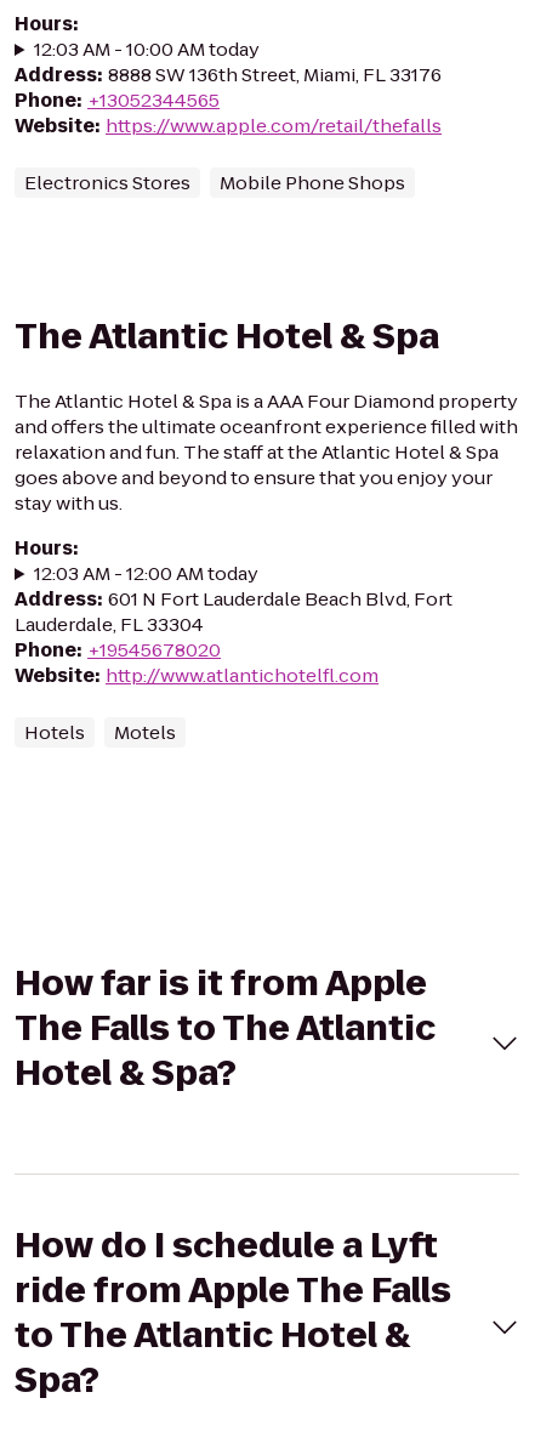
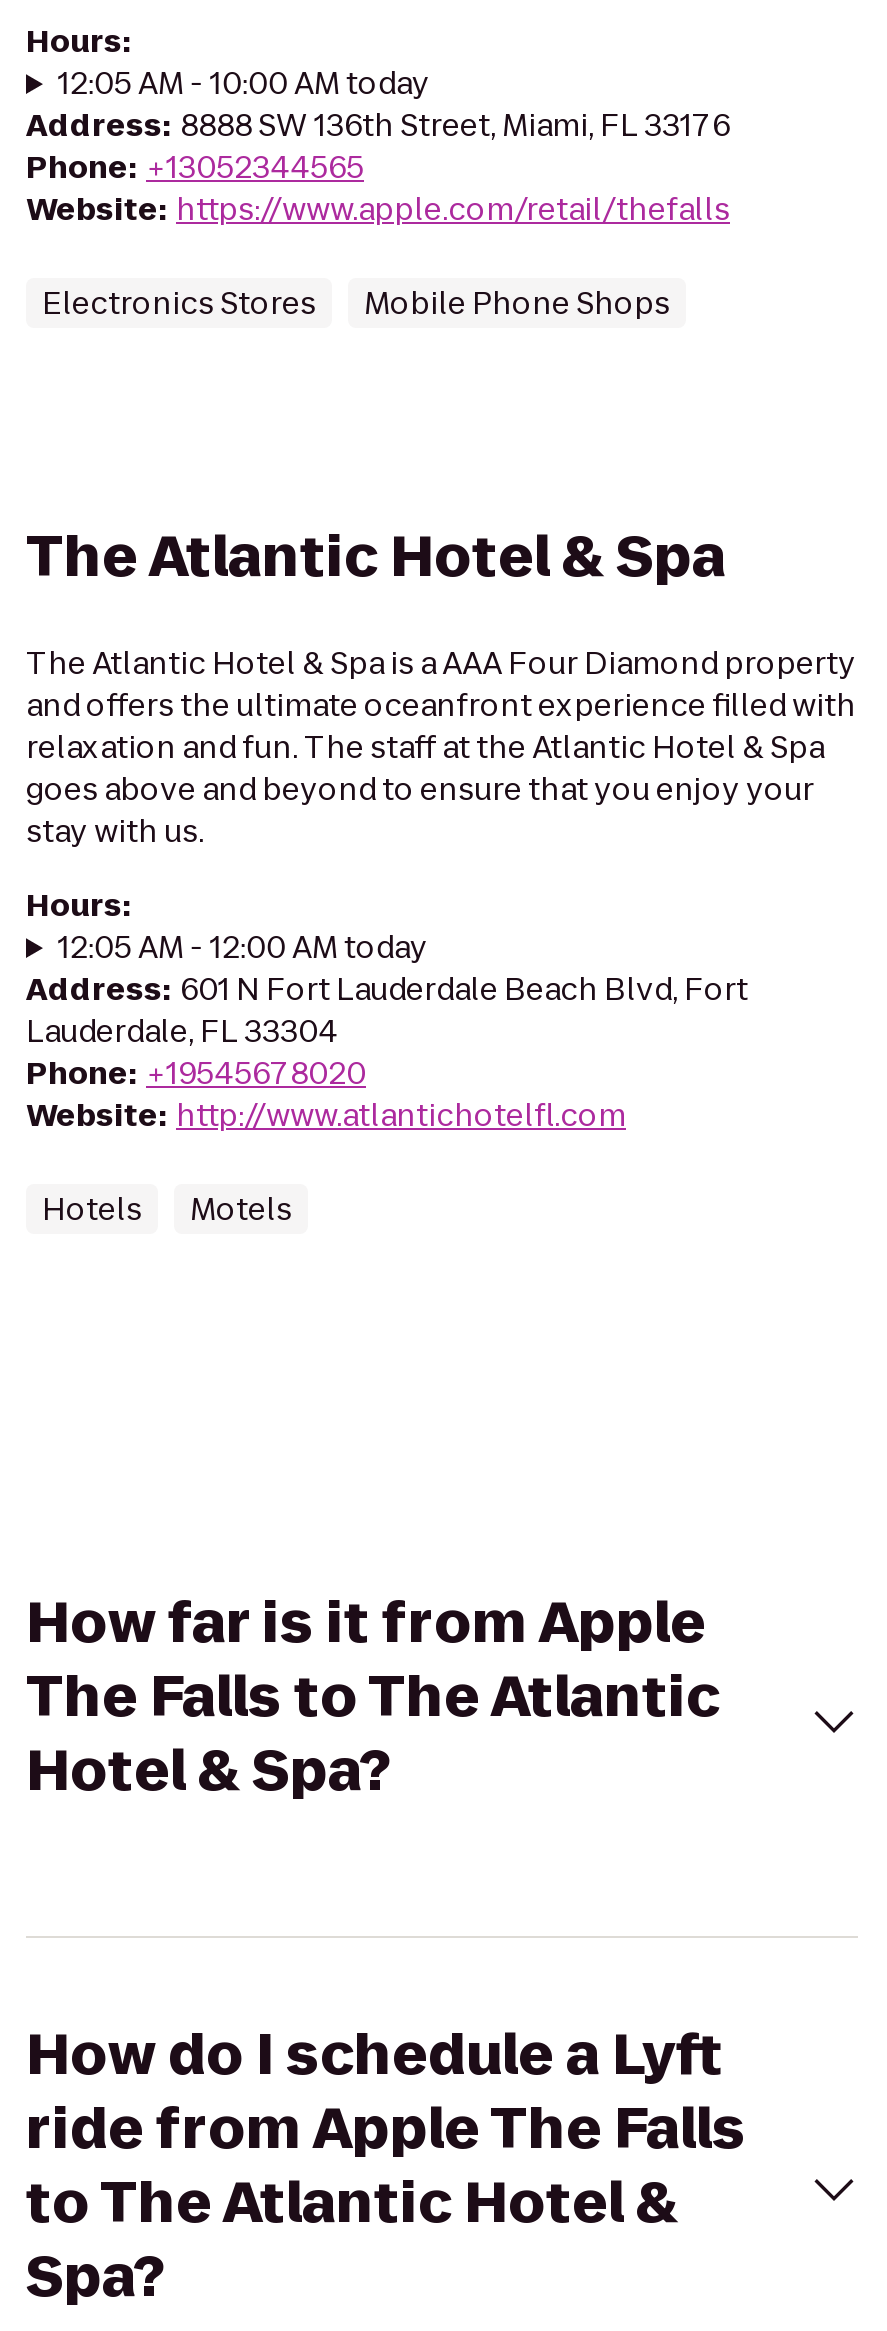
[34,36,259,62] 12:03 AM - 10:00 AM today -> [58,62,430,104] 12:05 AM - 10:00 AM today
[34,561,258,586] 12:03 AM - 12:00 AM today -> [58,926,428,968] 12:05 AM - 12:00 AM today

